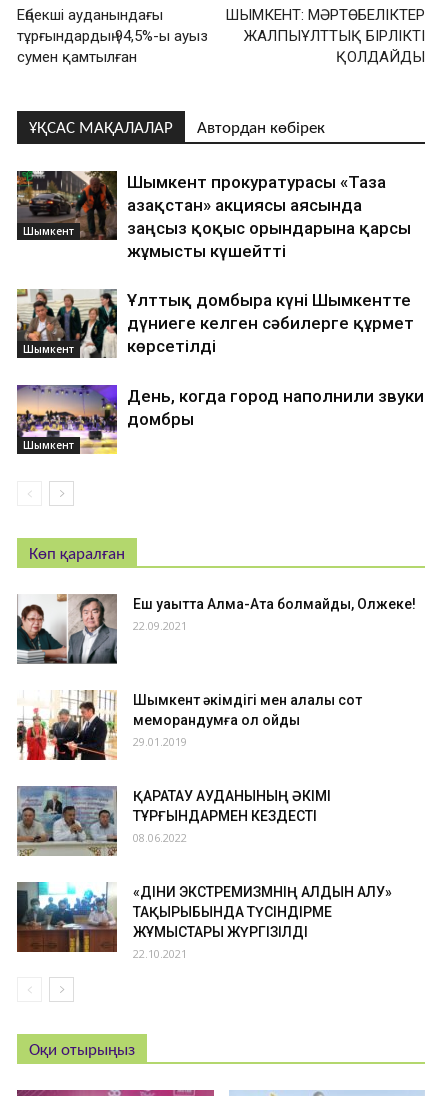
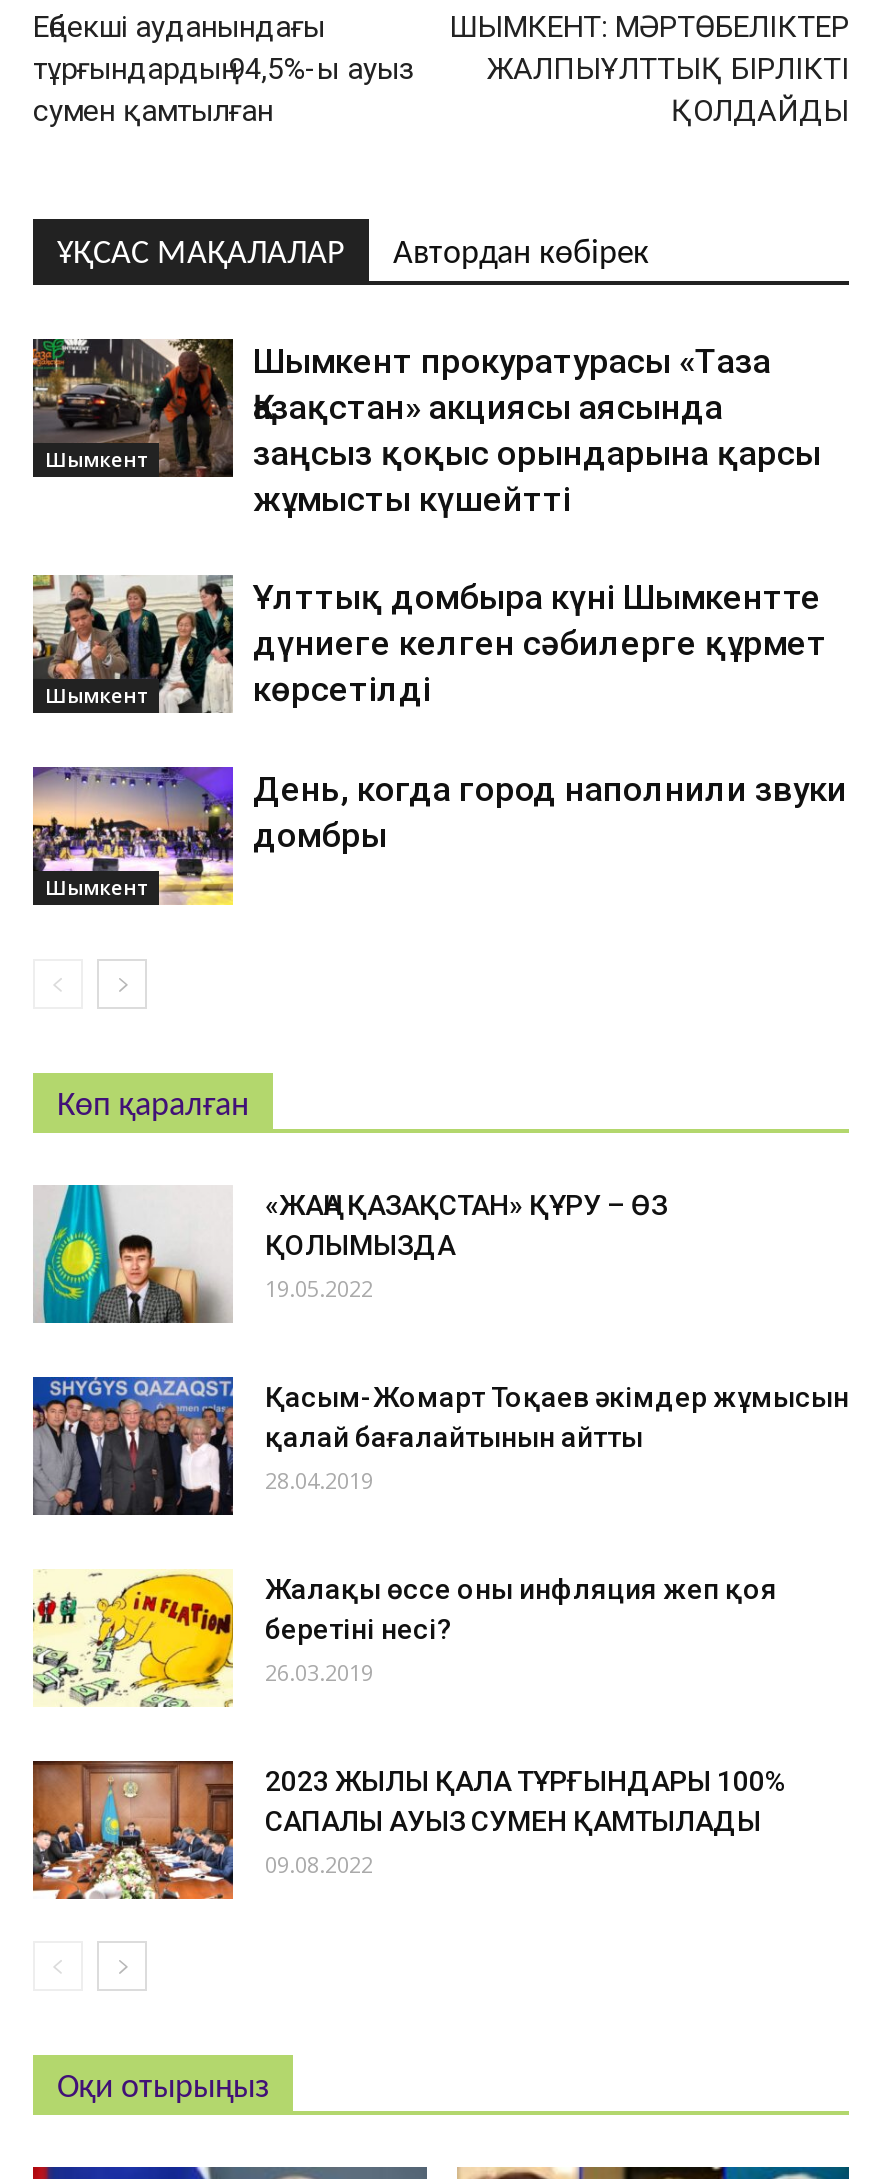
[16,594,416,665] [image] | Еш уақытта Алма-Ата болмайды, Олжеке! | 22.09.2021 -> [33,1183,667,1325] [image] | «ЖАҢА ҚАЗАҚСТАН» ҚҰРУ – ӨЗ | ҚОЛЫМЫЗДА | 19.05.2022
[17,689,362,761] [image] | Шымкент әкімдігі мен қалалық сот | меморандумға қол қойды | 29.01.2019 -> [31,1375,849,1517] [image] | Қасым-Жомарт Тоқаев әкімдер жұмысын | қалай бағалайтынын айтты | 28.04.2019
[16,785,331,857] [image] | ҚАРАТАУ АУДАНЫНЫҢ ӘКІМІ | ТҰРҒЫНДАРМЕН КЕЗДЕСТІ | 08.06.2022 -> [33,1569,777,1707] [image] | Жалақы өссе оны инфляция жеп қоя | беретіні несі? | 26.03.2019
[16,881,392,961] [image] | «ДІНИ ЭКСТРЕМИЗМНІҢ АЛДЫН АЛУ» | ТАҚЫРЫБЫНДА ТҮСІНДІРМЕ | ЖҰМЫСТАРЫ ЖҮРГІЗІЛДІ | 22.10.2021 -> [31,1759,787,1901] [image] | 2023 ЖЫЛЫ ҚАЛА ТҰРҒЫНДАРЫ 100% | САПАЛЫ АУЫЗ СУМЕН ҚАМТЫЛАДЫ | 09.08.2022

